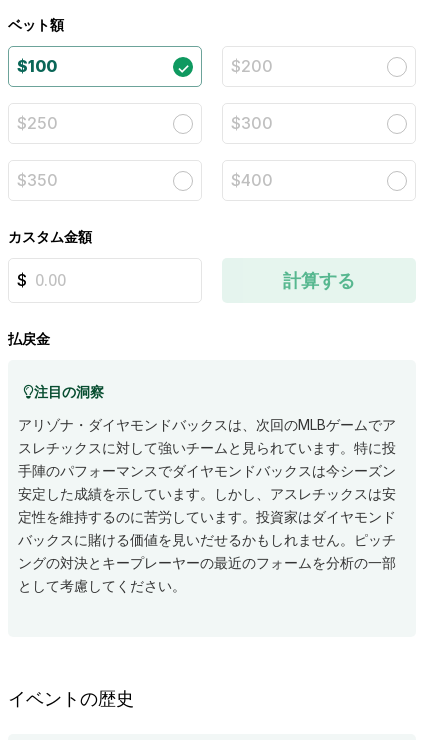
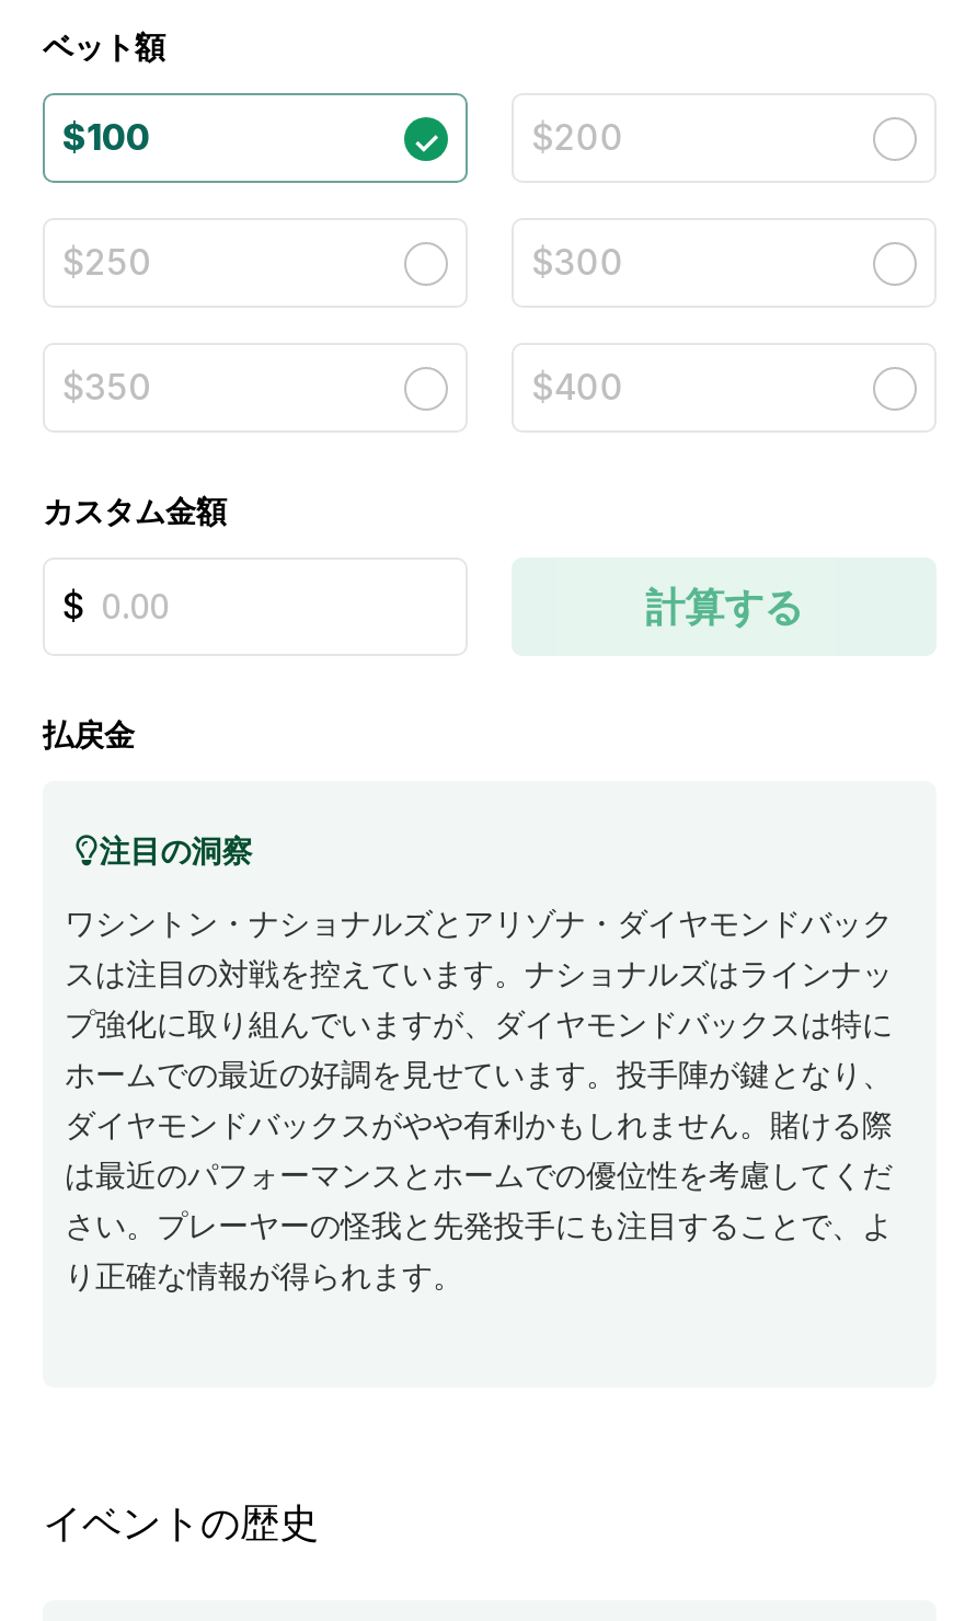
[18,416,396,594] アリゾナ・ダイヤモンドバックスは、次回のMLBゲームでア | スレチックスに対して強いチームと見られています。特に投 | 手陣のパフォーマンスでダイヤモンドバックスは今シーズン | 安定した成績を示しています。しかし、アスレチックスは安 | 定性を維持するのに苦労しています。投資家はダイヤモンド | バックスに賭ける価値を見いだせるかもしれません。ピッチ | ングの対決とキープレーヤーの最近のフォームを分析の一部 | として考慮してください。 -> [65,904,893,1294] ワシントン・ナショナルズとアリゾナ・ダイヤモンドバック | スは注目の対戦を控えています。ナショナルズはラインナッ | プ強化に取り組んでいますが、ダイヤモンドバックスは特に | ホームでの最近の好調を見せています。投手陣が鍵となり、 | ダイヤモンドバックスがやや有利かもしれません。賭ける際 | は最近のパフォーマンスとホームでの優位性を考慮してくだ | さい。プレーヤーの怪我と先発投手にも注目することで、よ | り正確な情報が得られます。

